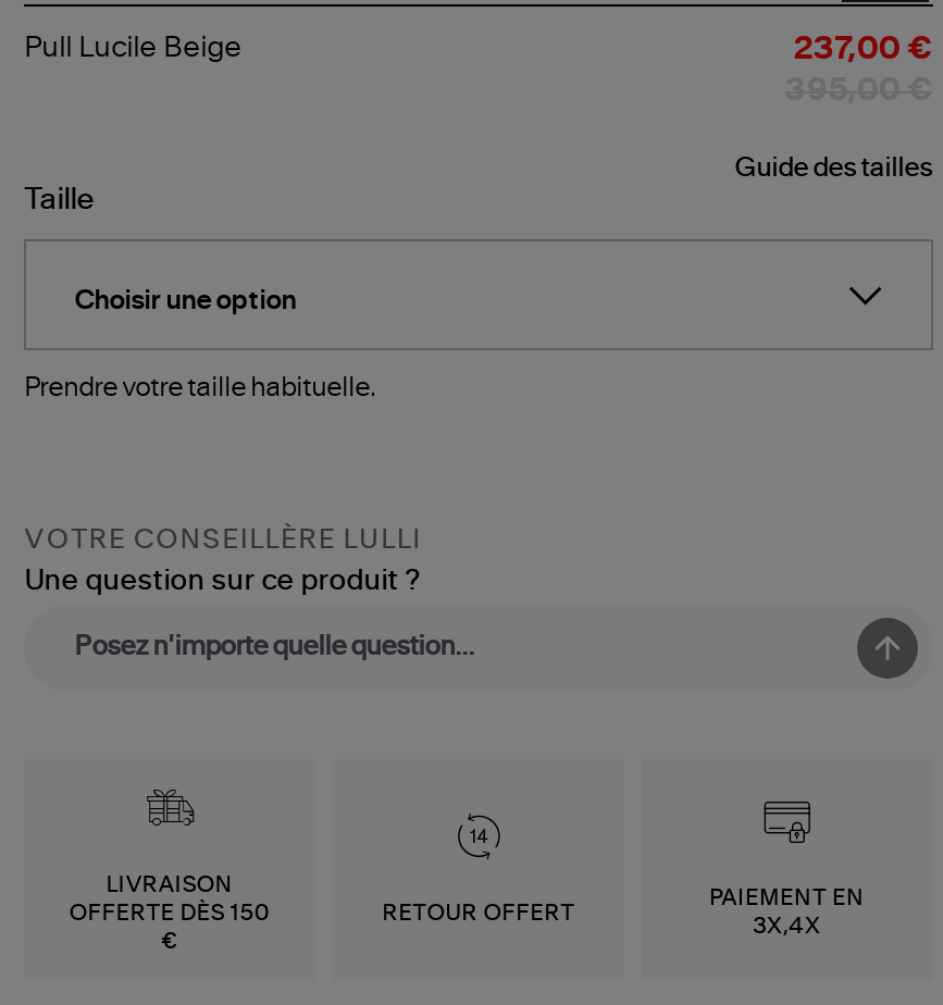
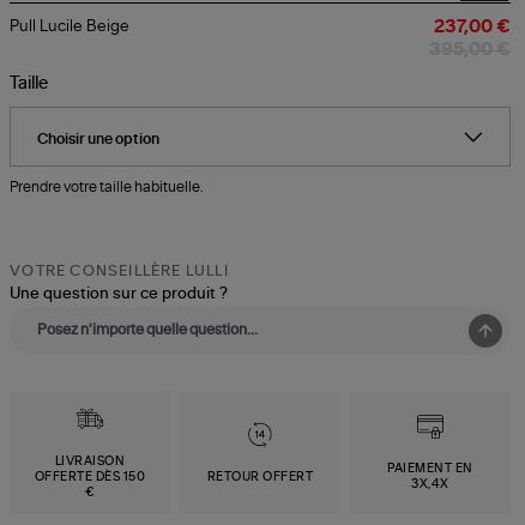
[735,154,933,180] Guide des tailles -> none

